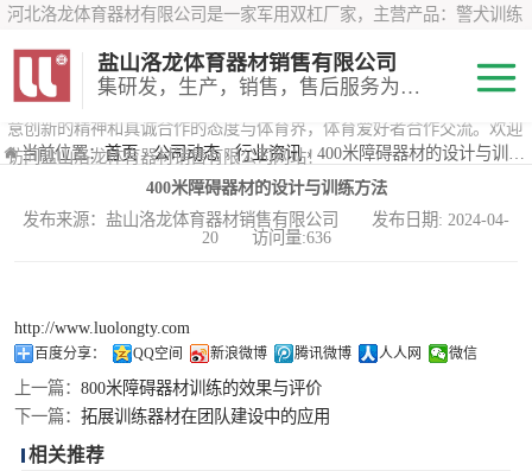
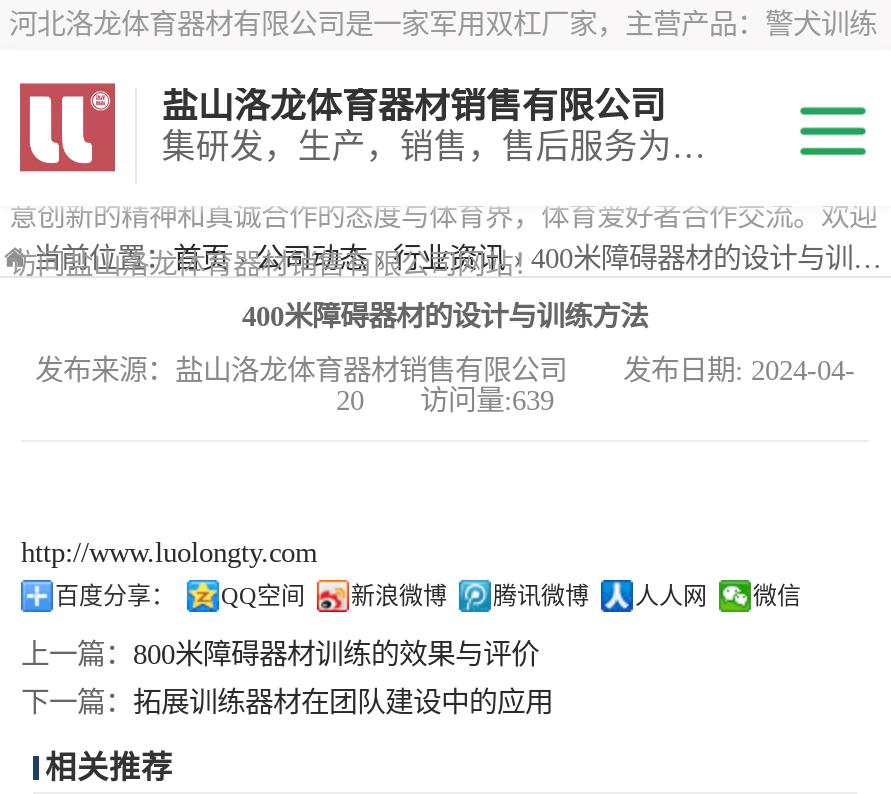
[201,228,331,247] 20 访问量:636 -> [336,384,554,416] 20 访问量:639

